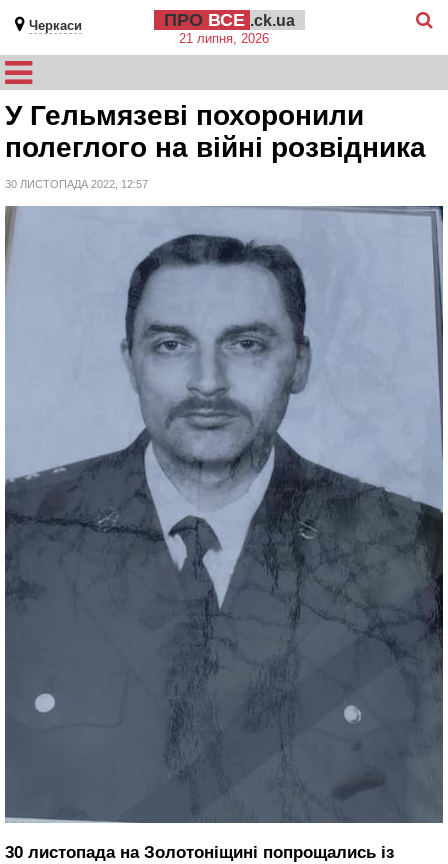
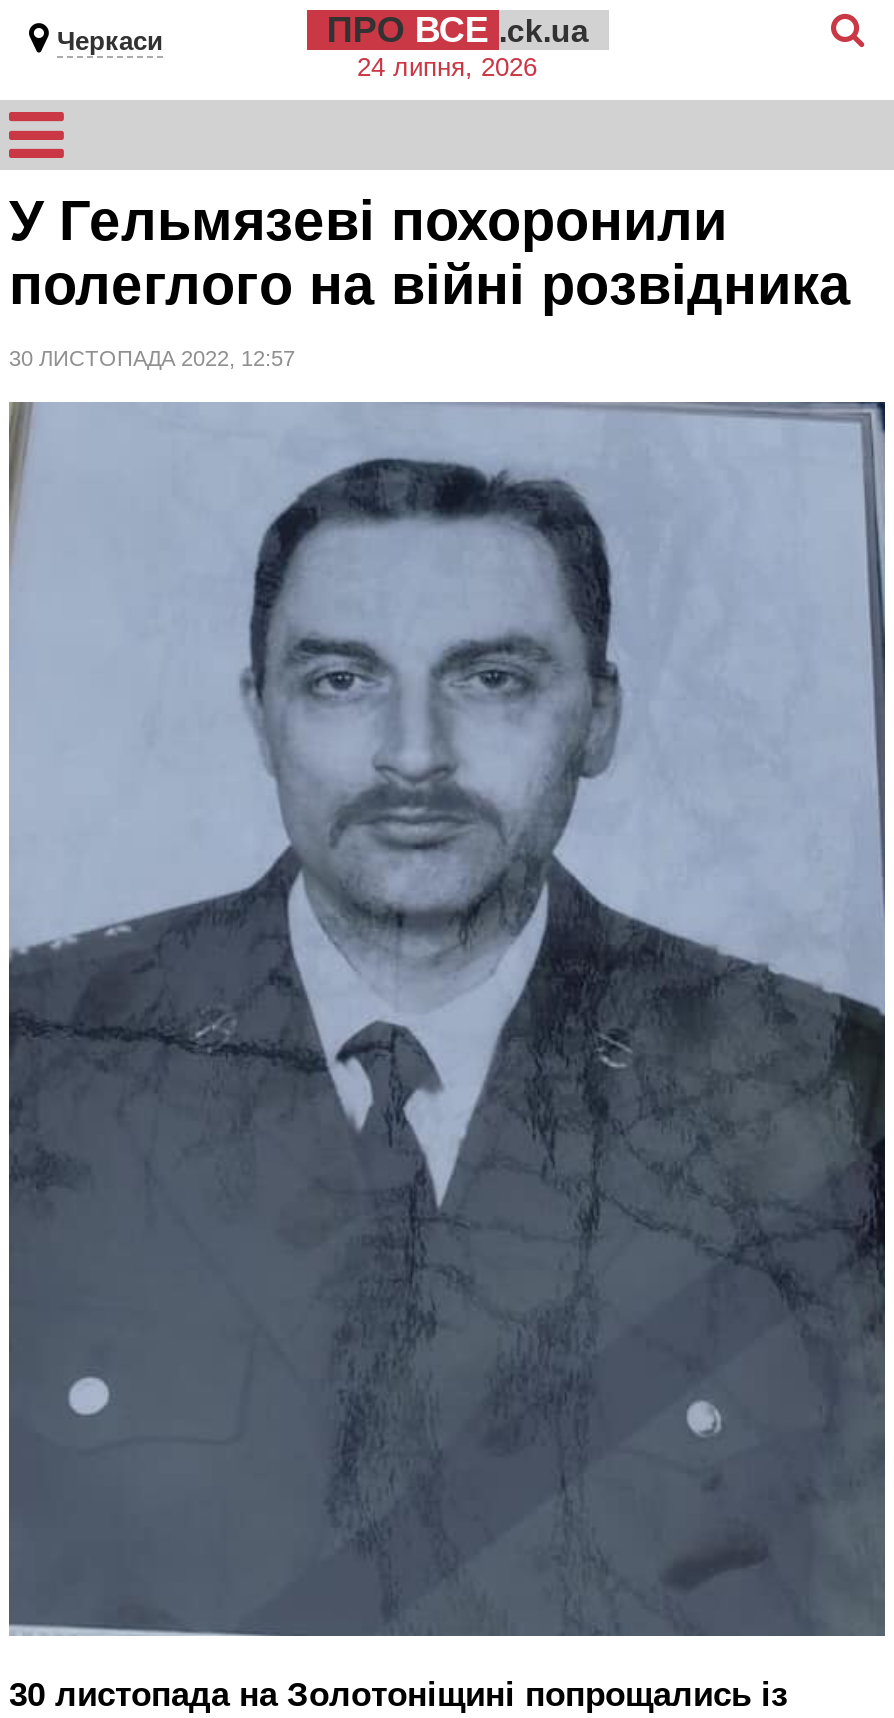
[179,31,269,46] 21 липня, 2026 -> [357,52,537,82] 24 липня, 2026

